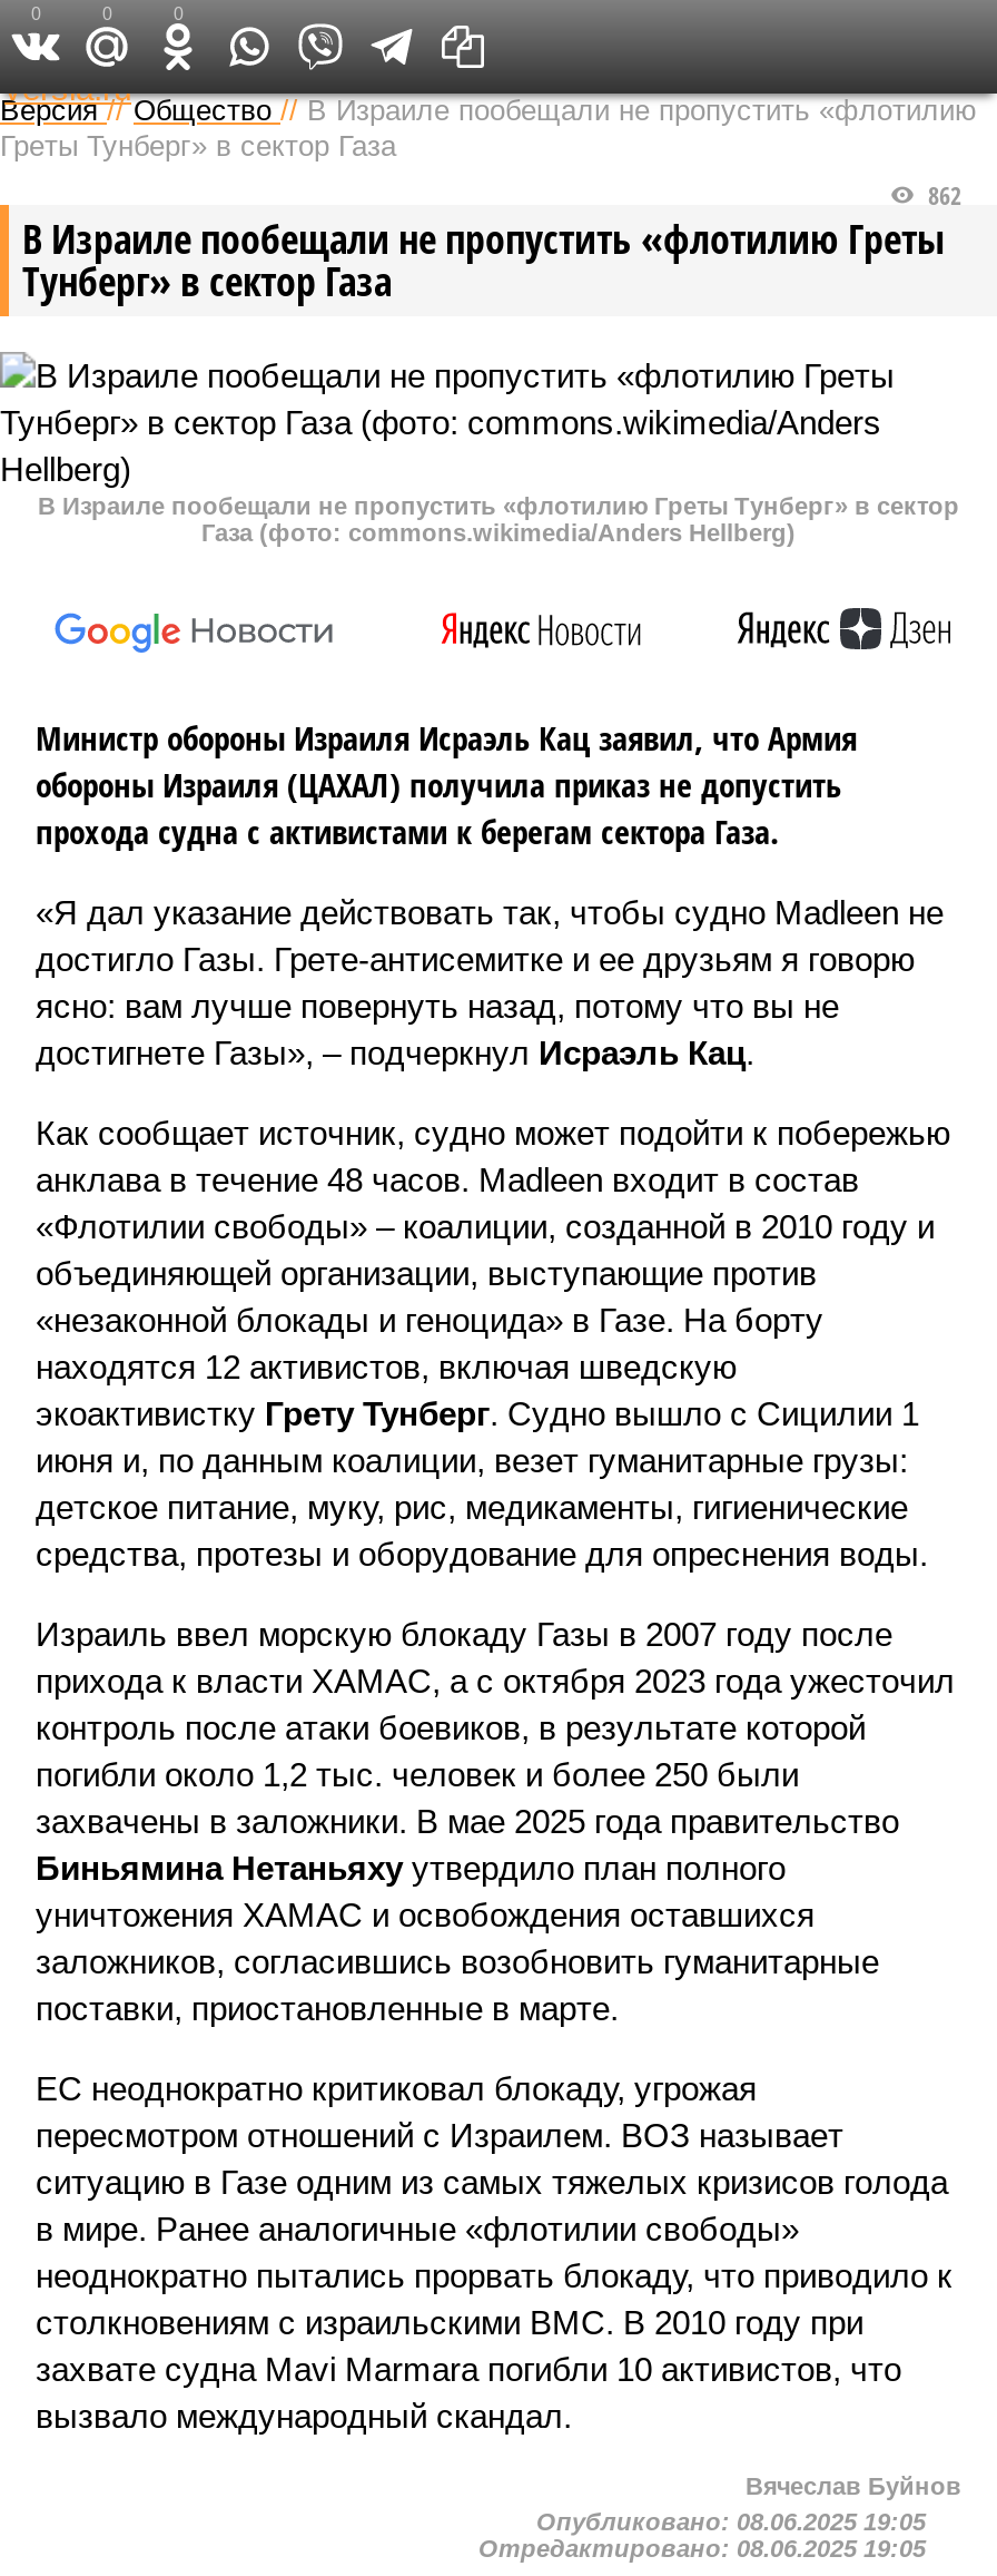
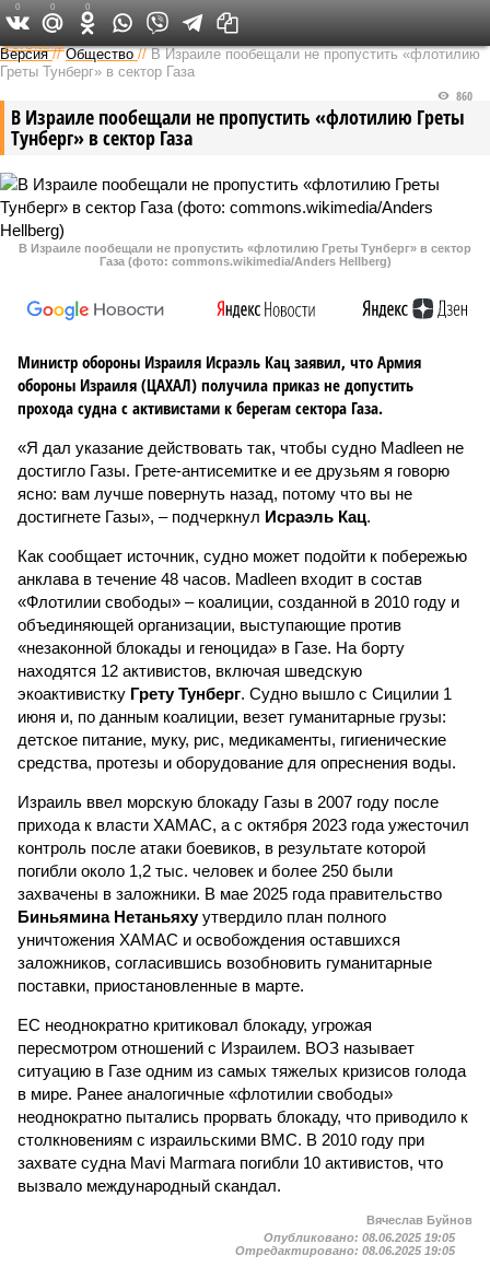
[921,178,961,212] 862 -> [453,87,472,104] 860

